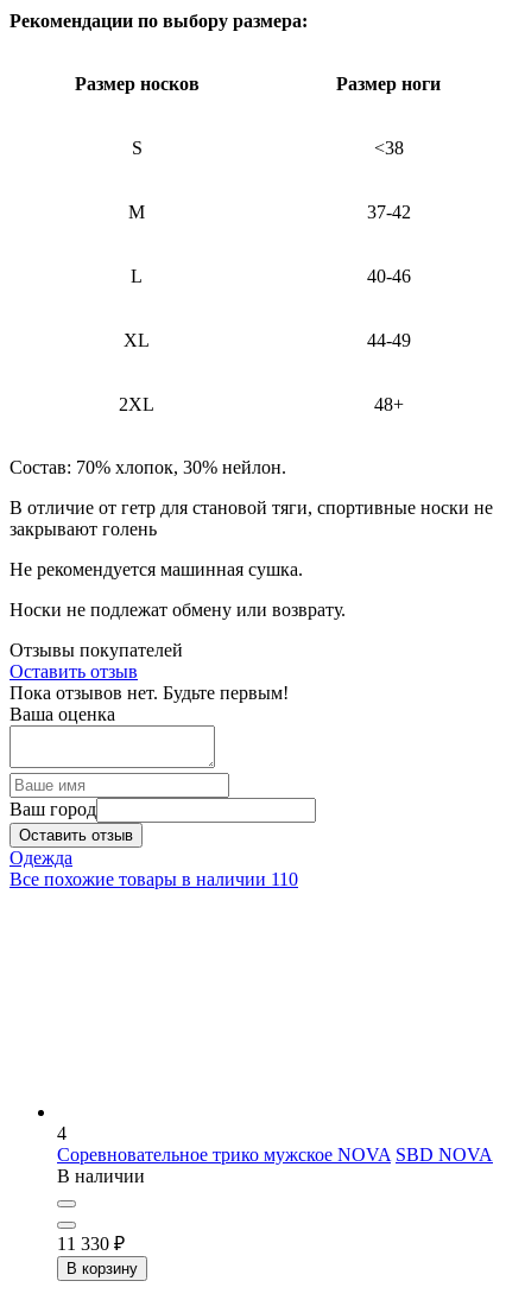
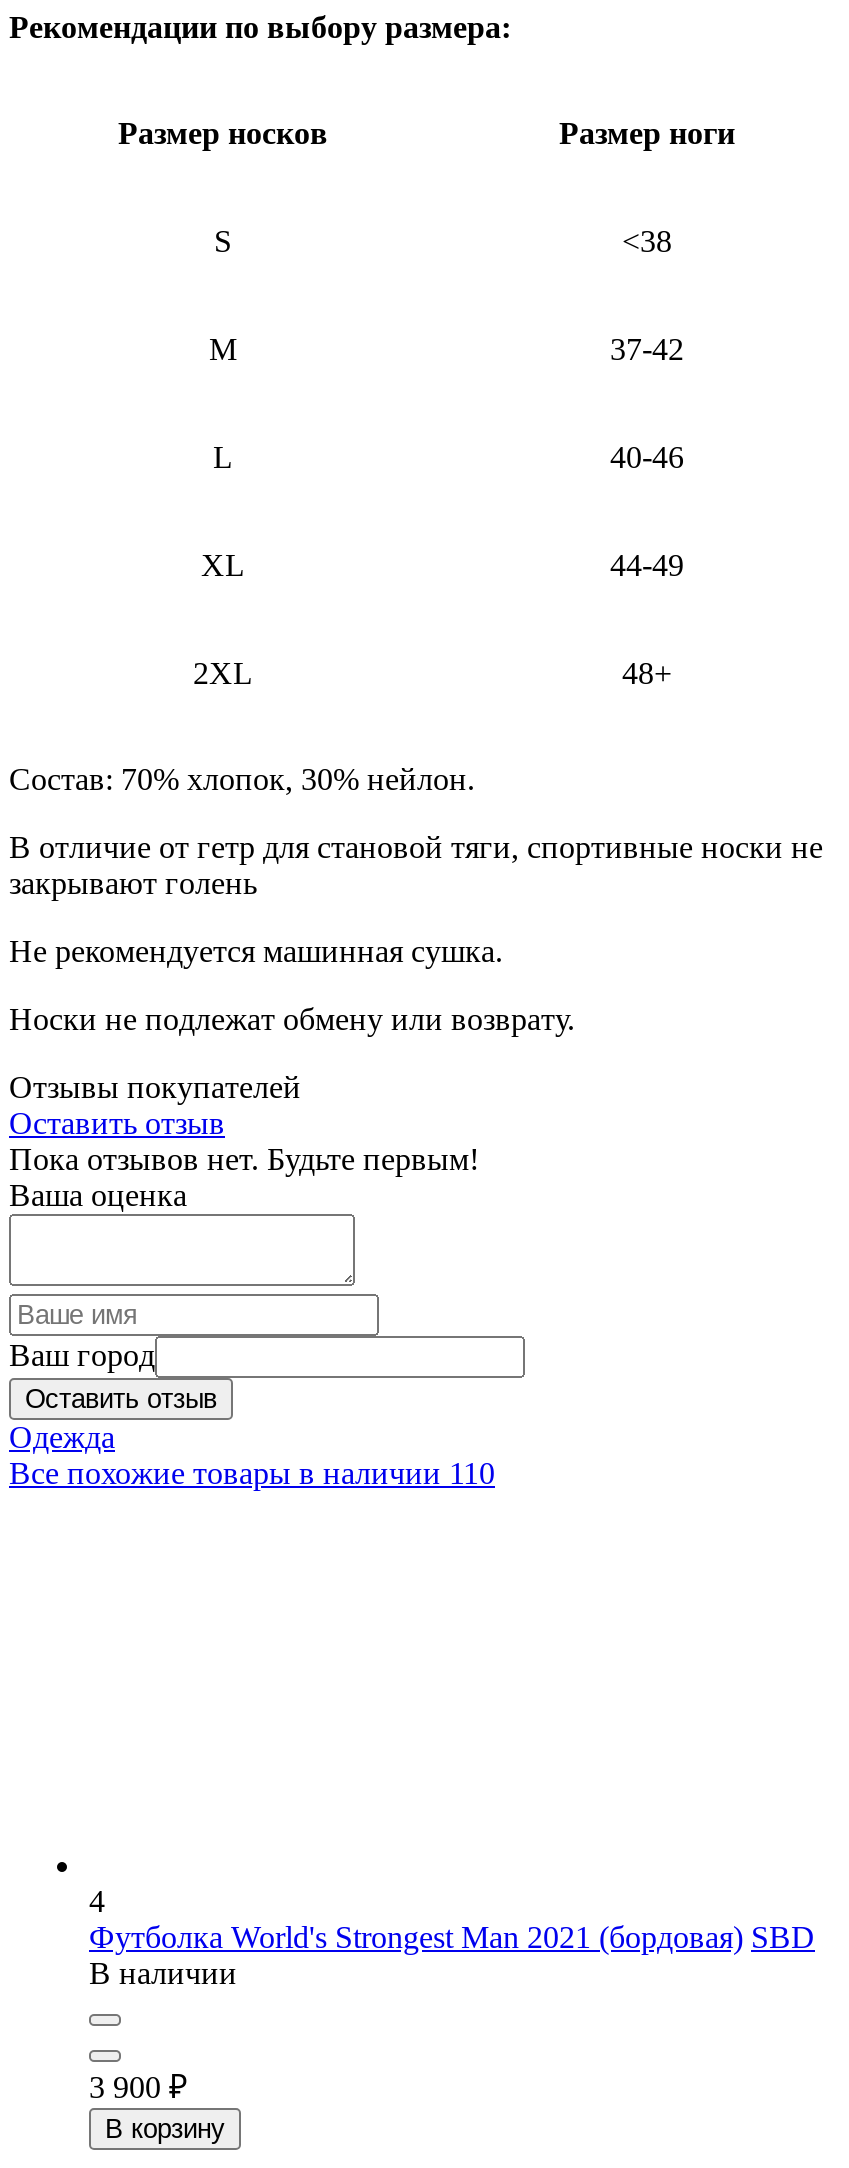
[57,1144,493,1165] Соревновательное трико мужское NOVA SBD NOVA -> [89,1920,815,1954] Футболка World's Strongest Man 2021 (бордовая) SBD
[57,1233,125,1254] 11 330 ₽ -> [89,2070,187,2104] 3 900 ₽

